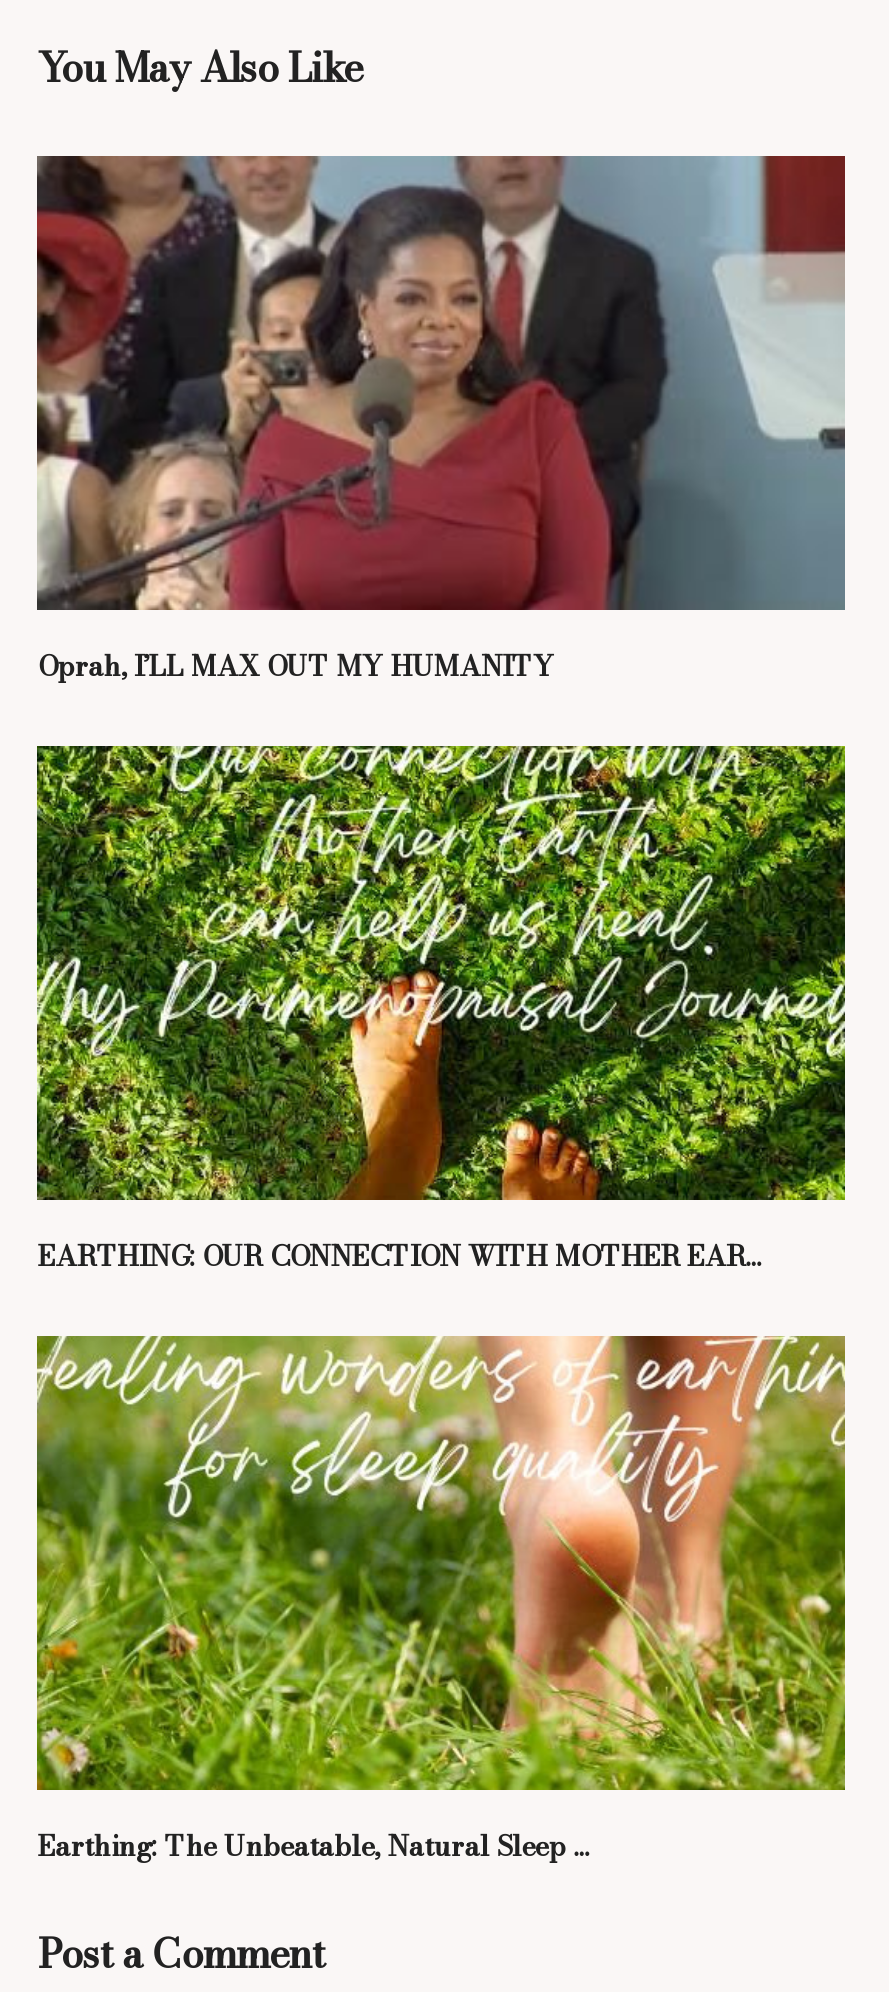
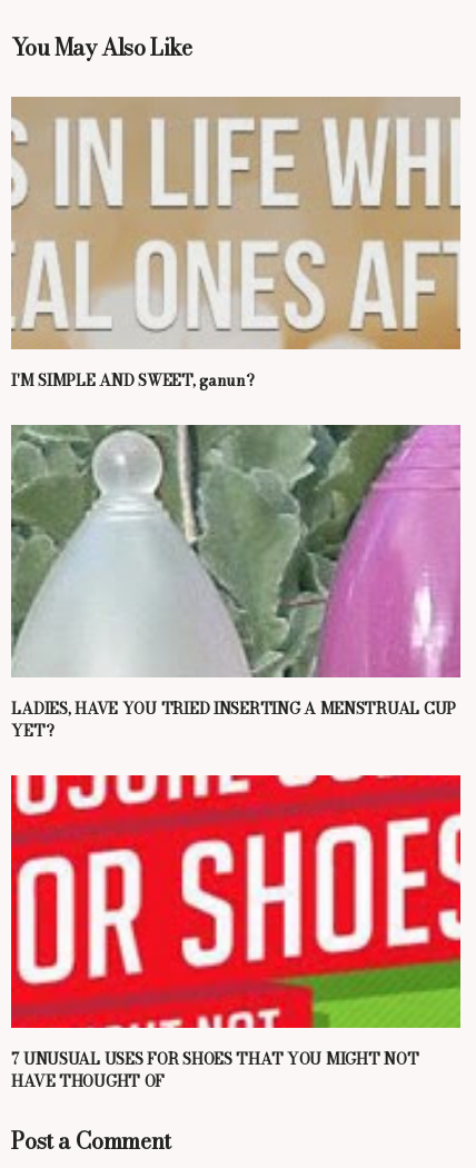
[35,156,847,688] [image] | Oprah, I’LL MAX OUT MY HUMANITY -> [11,97,460,393] [image] | I'M SIMPLE AND SWEET, ganun?
[35,744,847,1138] [image] -> [11,424,462,679] [image]
[38,1234,762,1278] EARTHING: OUR CONNECTION WITH MOTHER EAR... -> [12,696,456,743] LADIES, HAVE YOU TRIED INSERTING A MENSTRUAL CUP | YET?
[35,1334,847,1867] [image] | Earthing: The Unbeatable, Natural Sleep ... -> [10,774,462,1093] [image] | 7 UNUSUAL USES FOR SHOES THAT YOU MIGHT NOT | HAVE THOUGHT OF

